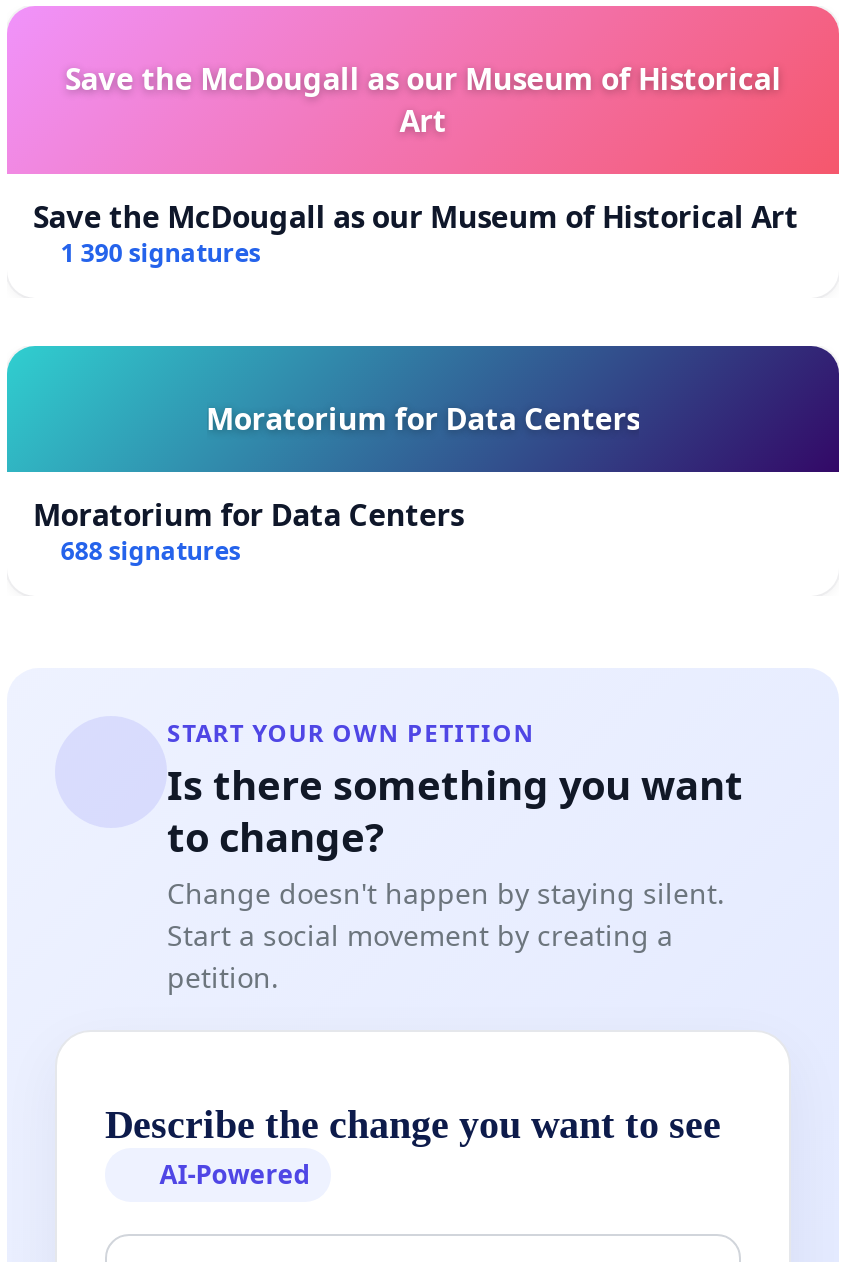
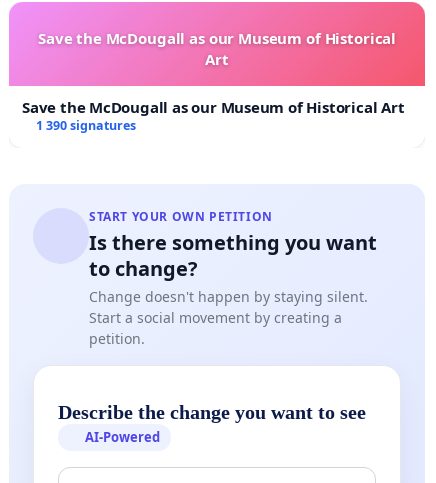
[33,399,640,569] Moratorium for Data Centers | Moratorium for Data Centers | 688 signatures -> none

